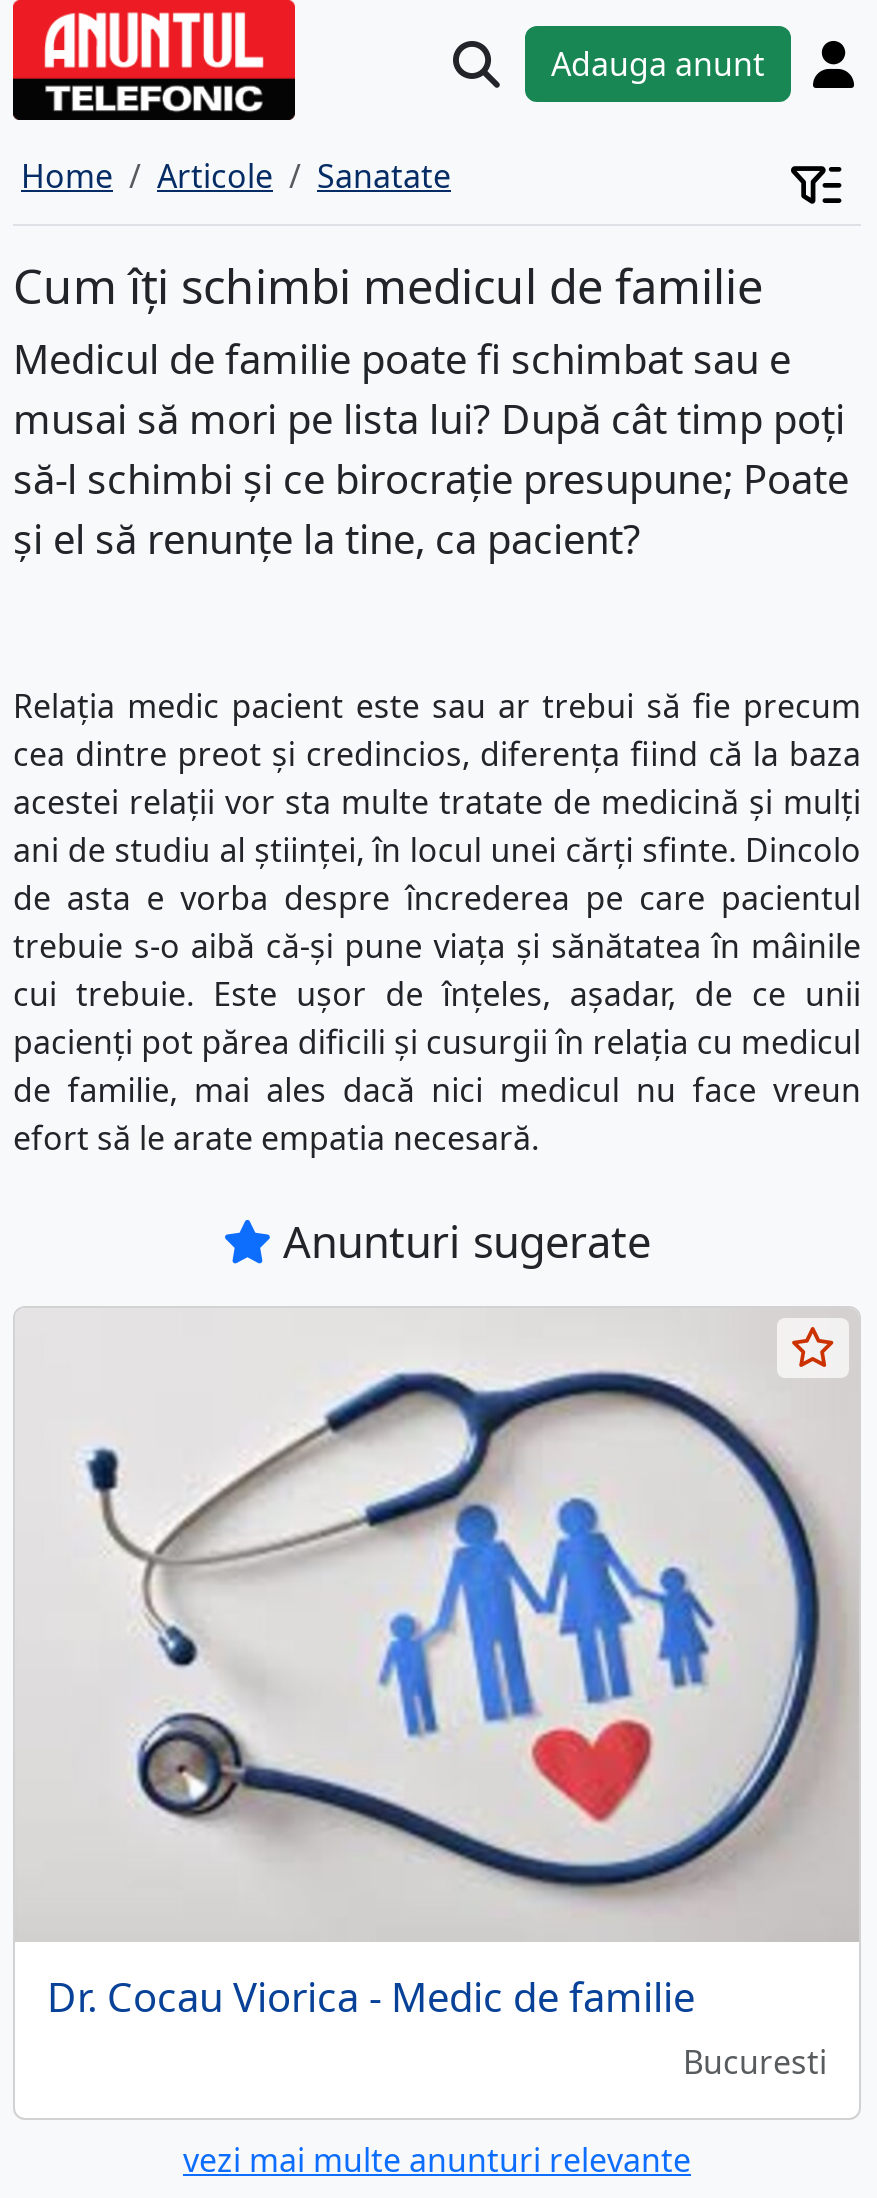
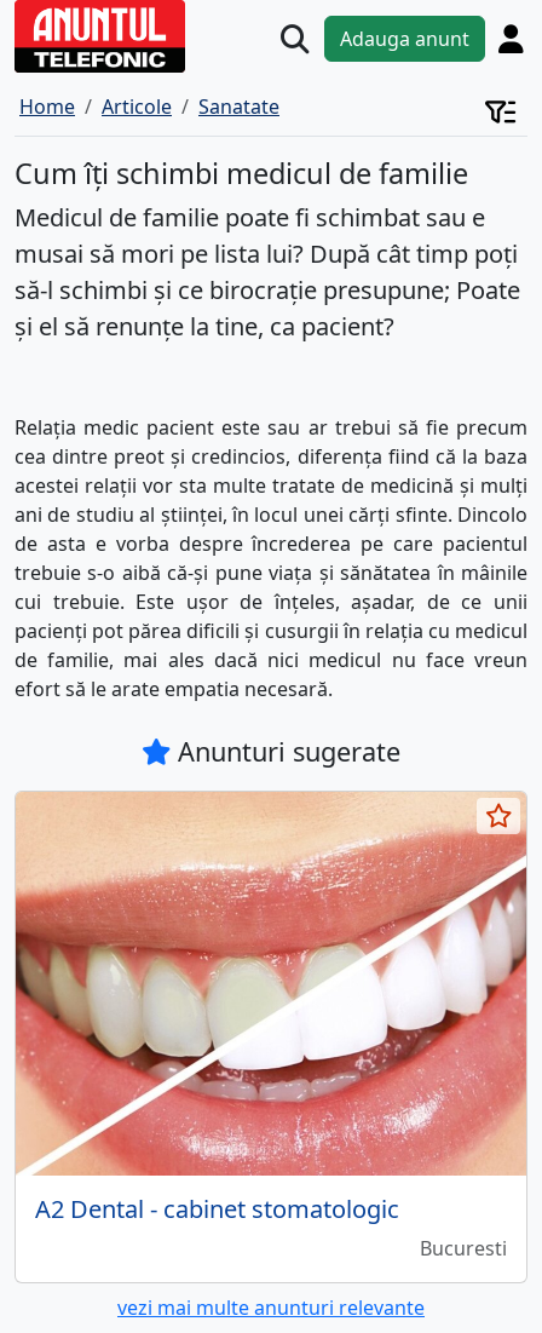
[15,1310,859,2023] [image] | Dr. Cocau Viorica - Medic de familie -> [15,792,527,1225] [image] | A2 Dental - cabinet stomatologic

